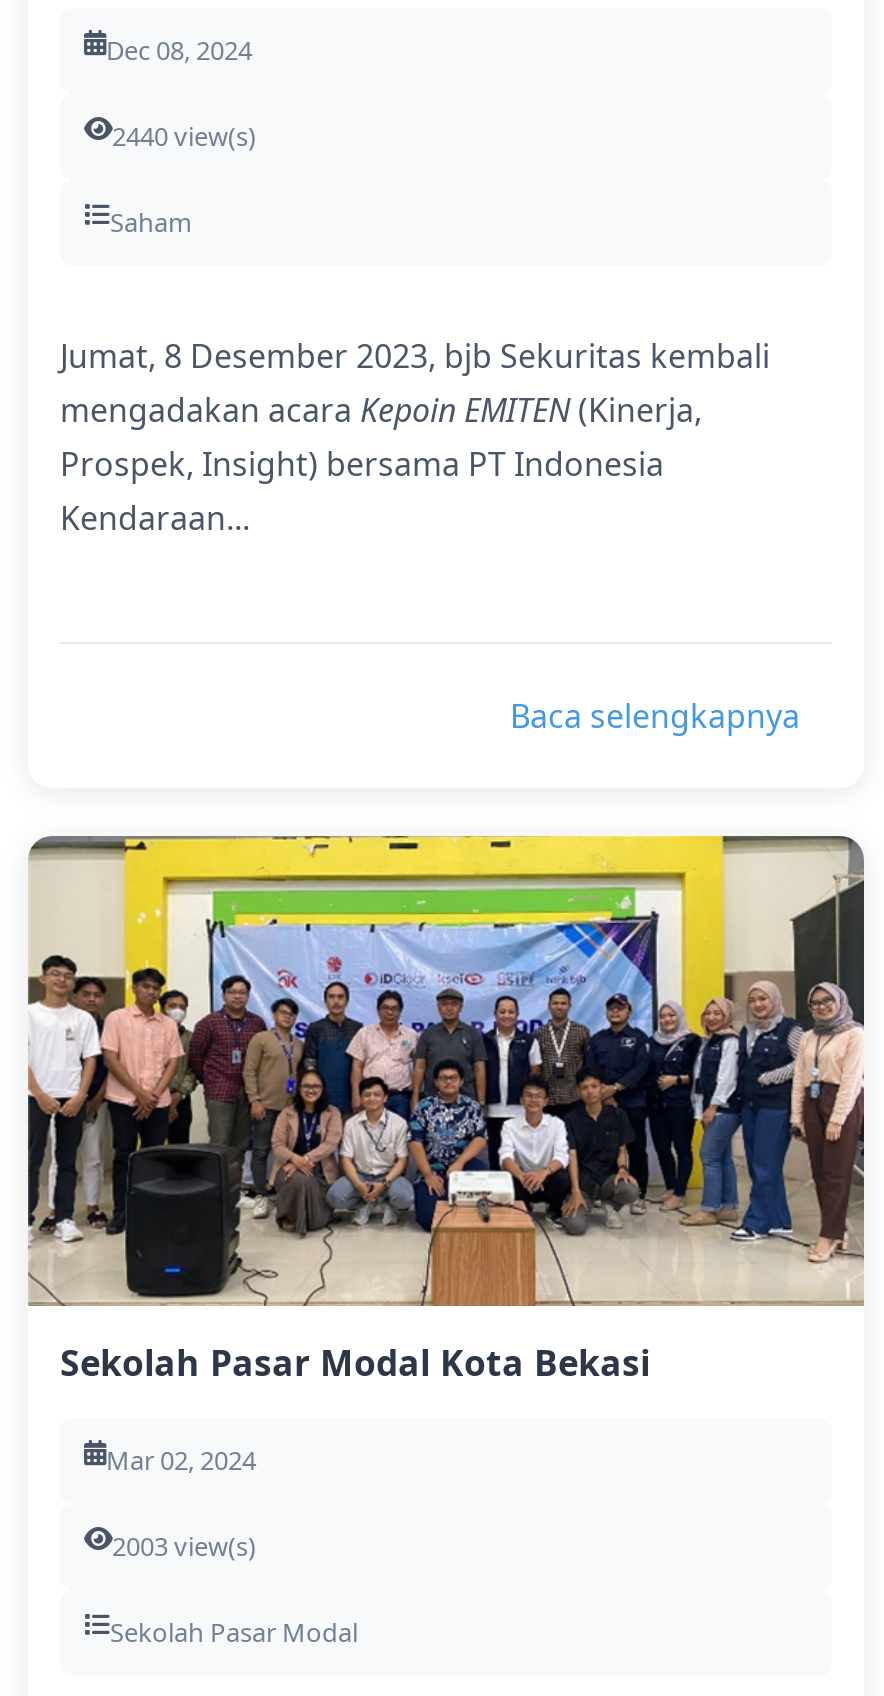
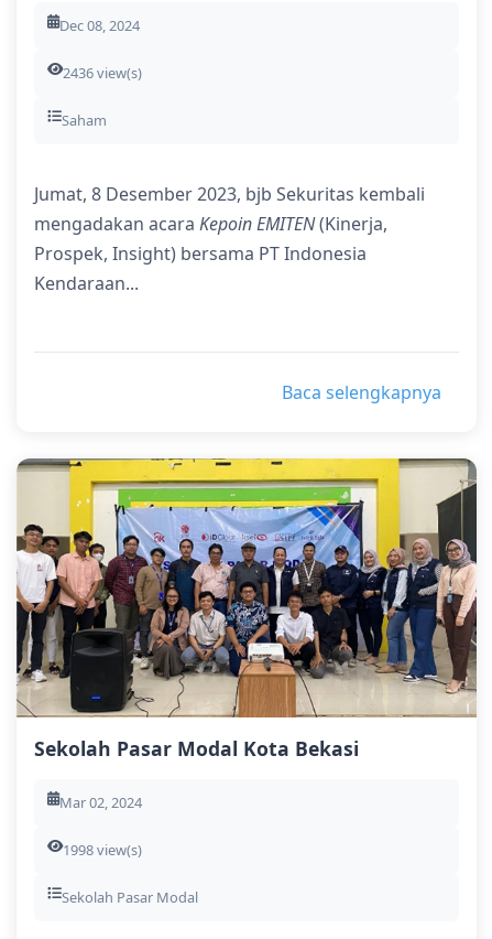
[112,118,256,154] 2440 view(s) -> [63,63,142,83] 2436 view(s)
[112,1528,256,1564] 2003 view(s) -> [63,840,142,860] 1998 view(s)

